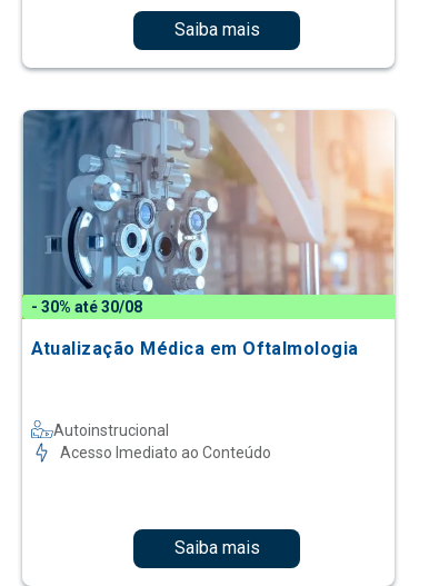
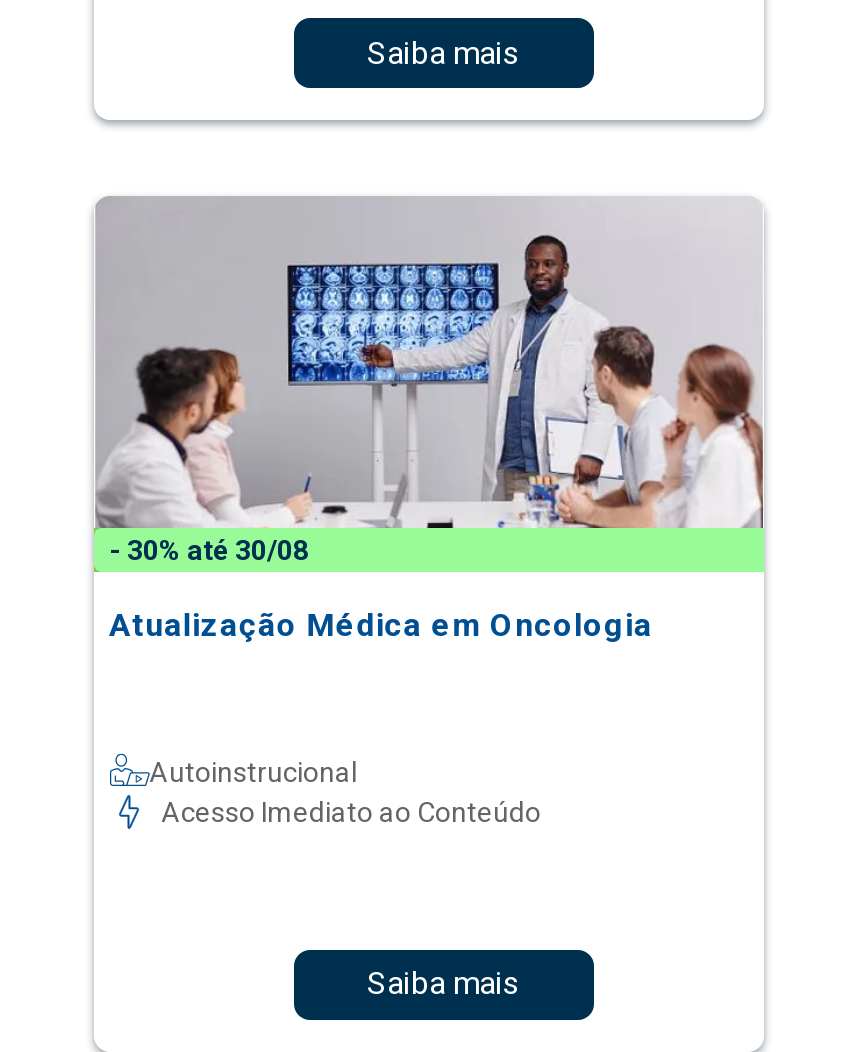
[22,110,395,359] [image] | Atualização Médica em Oftalmologia -> [96,198,764,644] [image] | Atualização Médica em Oncologia

